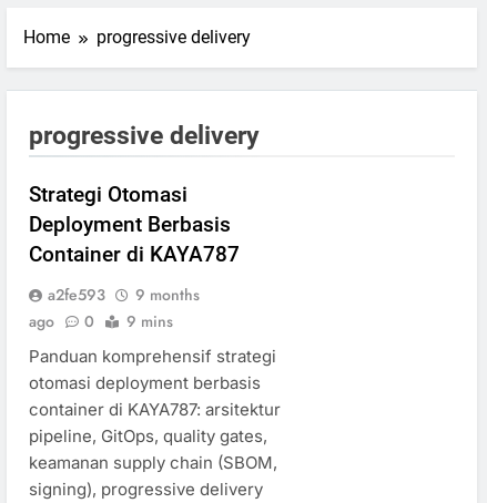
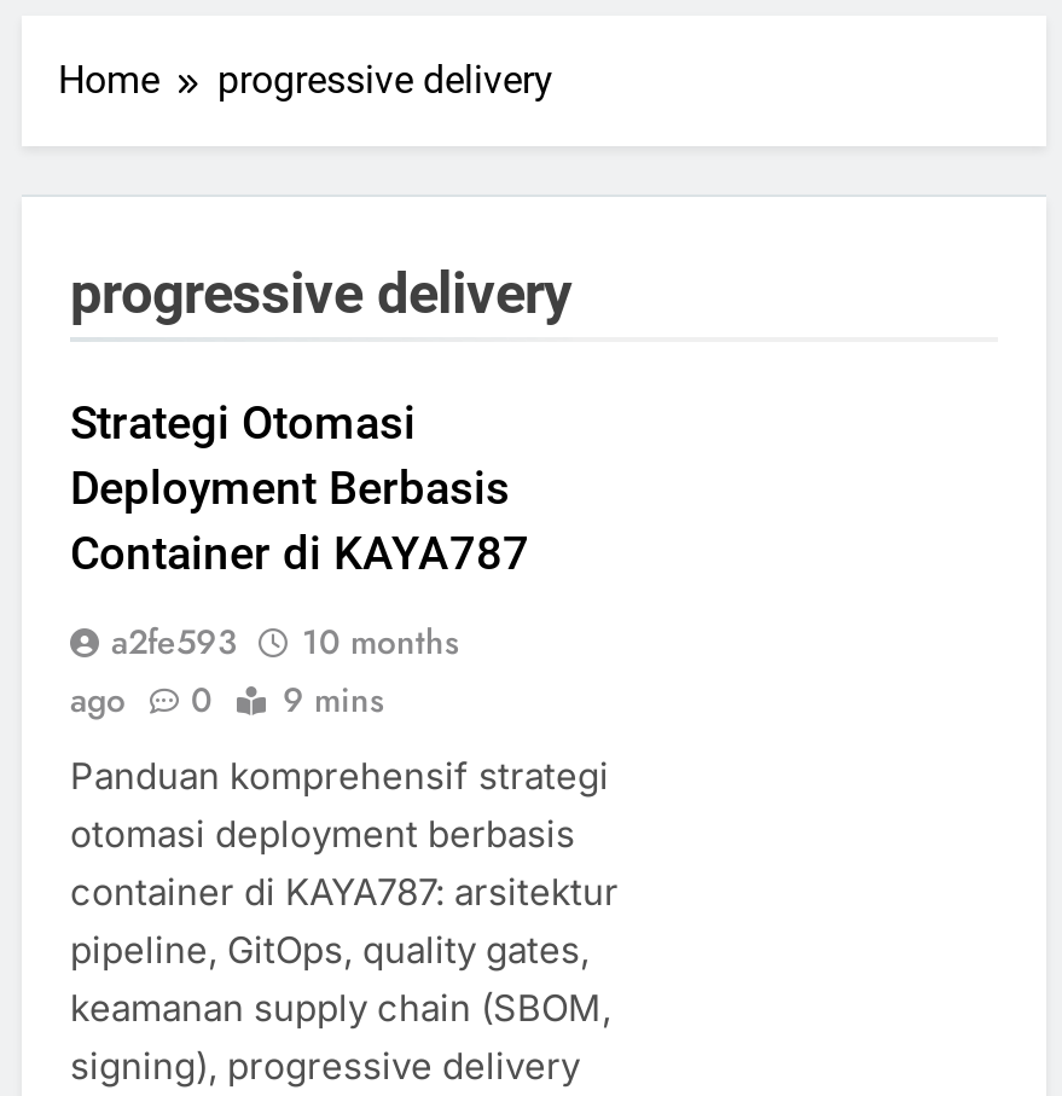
[48,284,200,306] a2fe593 9 months -> [111,617,459,666] a2fe593 10 months

